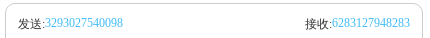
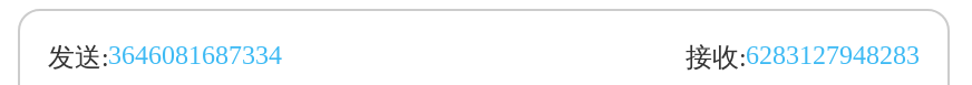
[18,16,123,31] 发送:3293027540098 -> [48,40,282,73] 发送:3646081687334

